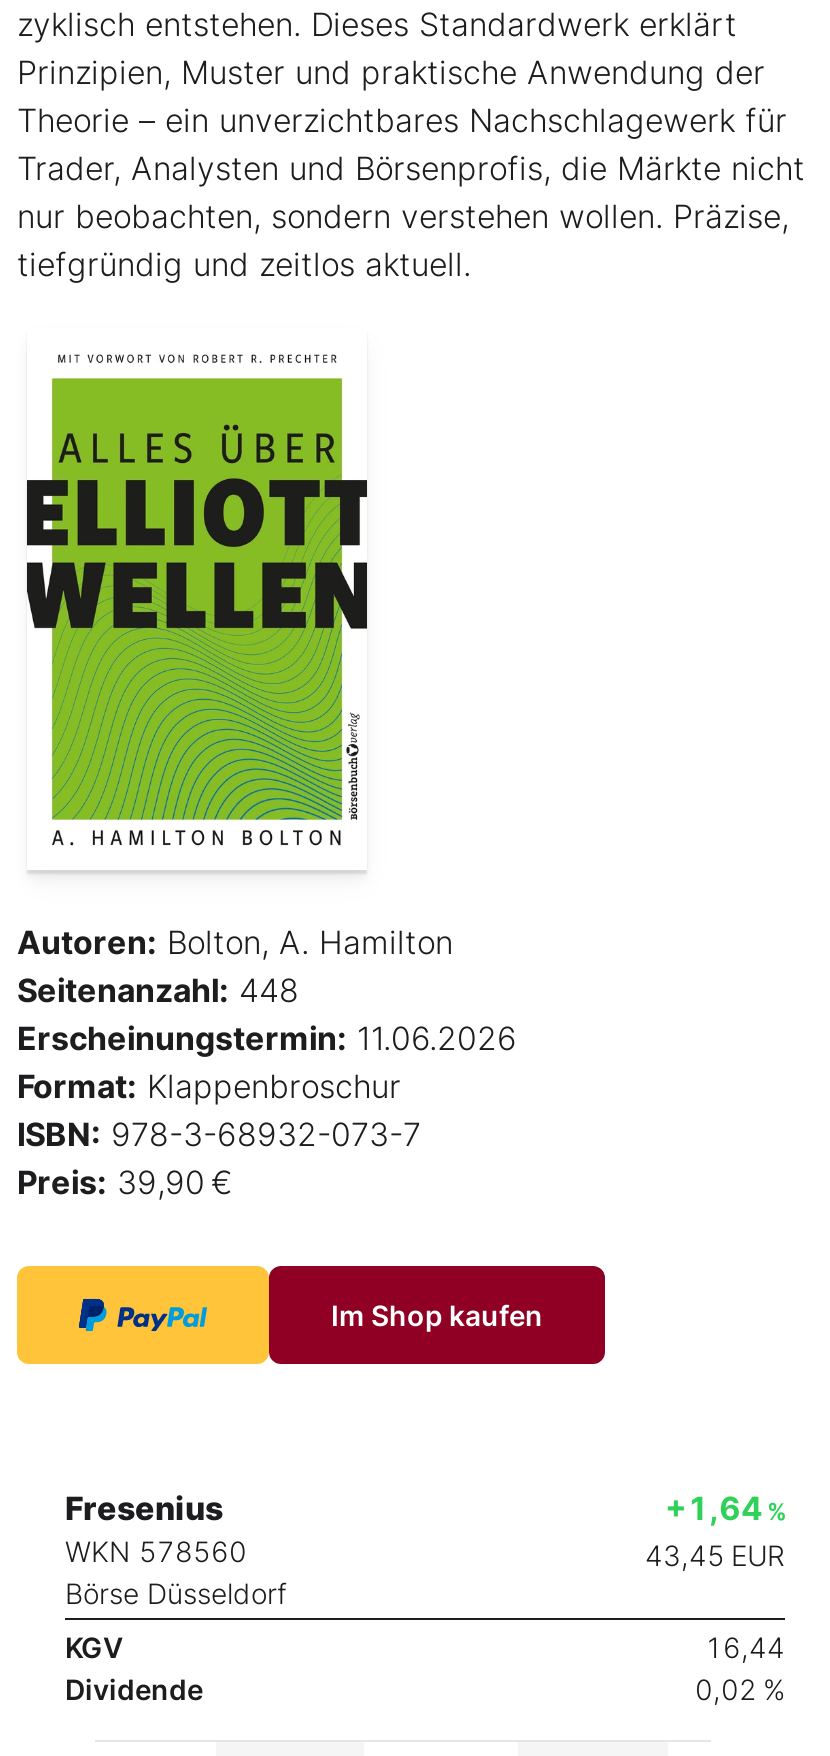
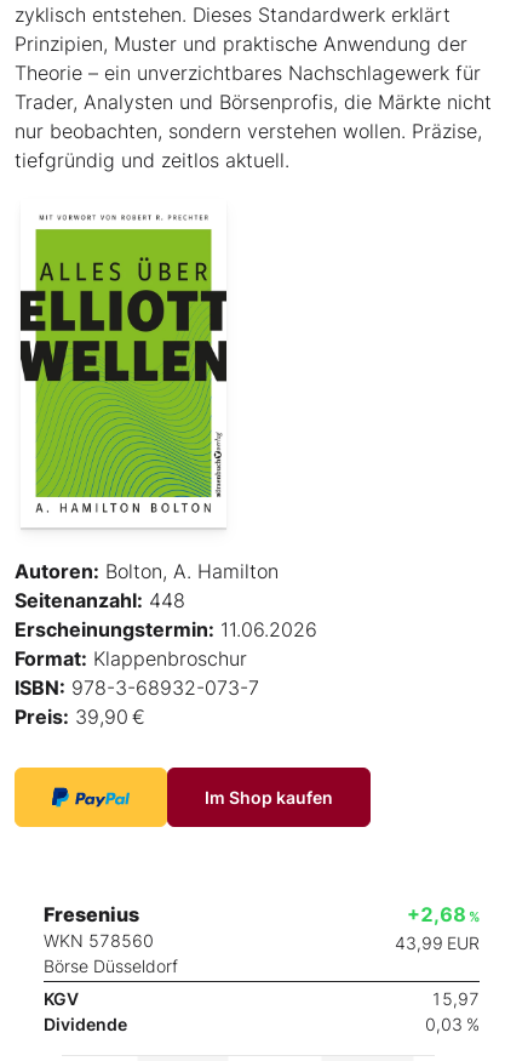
[665,1488,785,1528] +1,64 % -> [407,902,480,926] +2,68 %
[645,1538,785,1572] 43,45 EUR -> [395,932,480,953] 43,99 EUR
[705,1630,785,1664] 16,44 -> [431,988,480,1009] 15,97
[695,1672,785,1706] 0,02 % -> [425,1014,480,1034] 0,03 %

